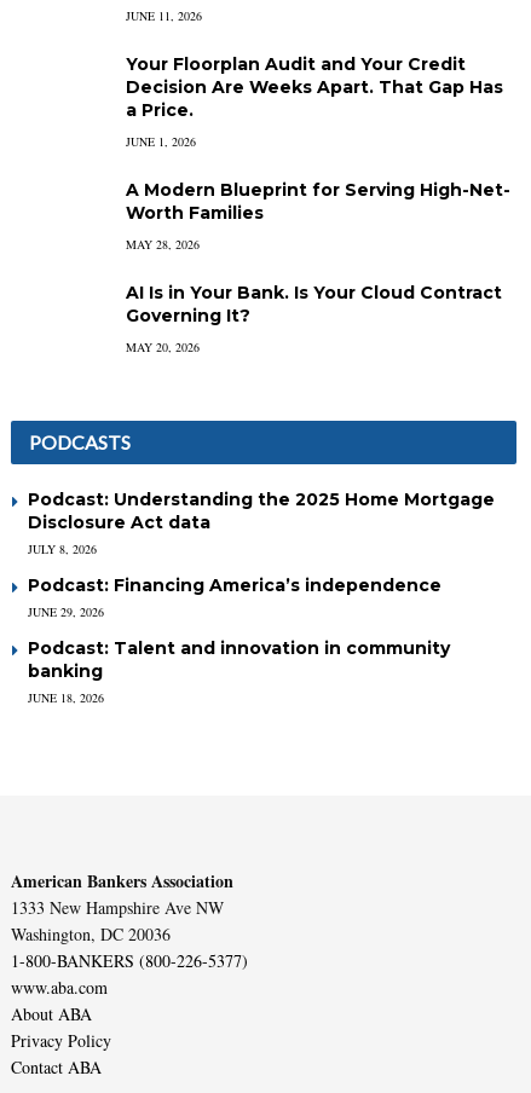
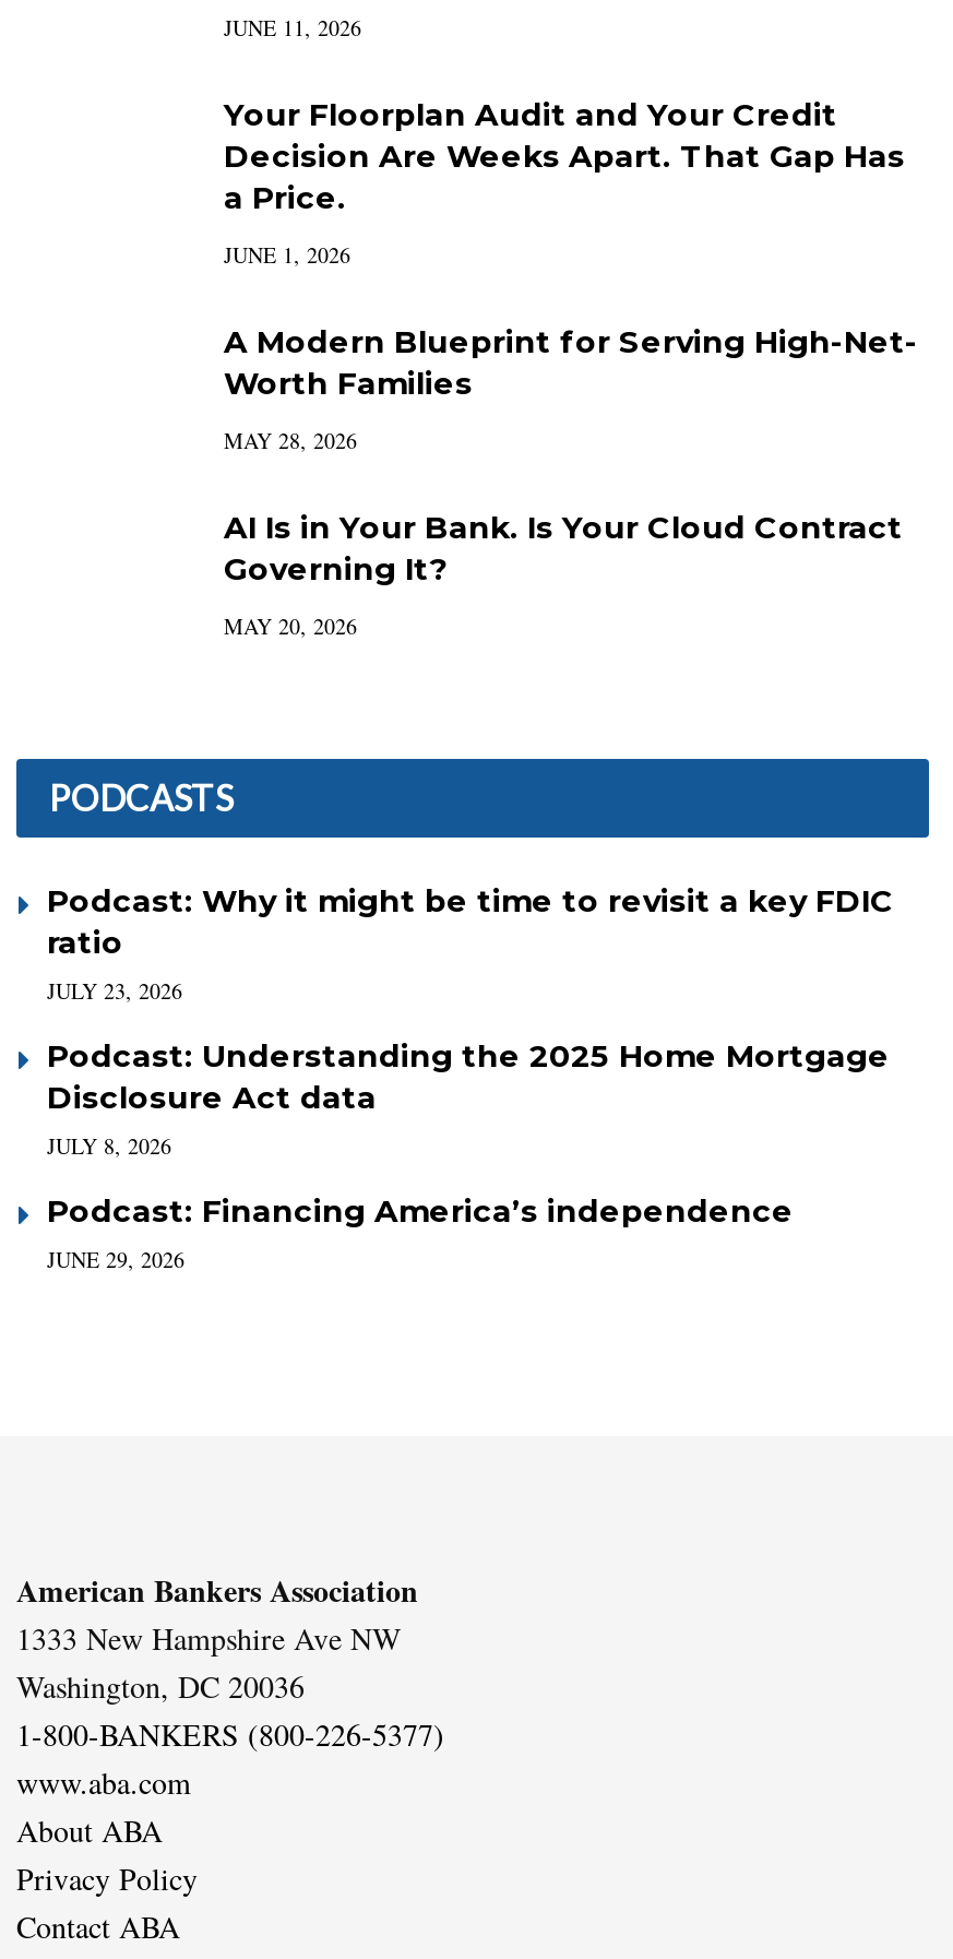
none -> [47,880,894,1005] Podcast: Why it might be time to revisit a key FDIC | ratio | JULY 23, 2026
moved [28,488,495,620] -> [47,1035,890,1273]: Podcast: Understanding the 2025 Home Mortgage | Disclosure Act data | JULY 8, 2026 | Podcast: Financing America’s independence | JUNE 29, 2026
[28,637,450,705] Podcast: Talent and innovation in community | banking | JUNE 18, 2026 -> none

